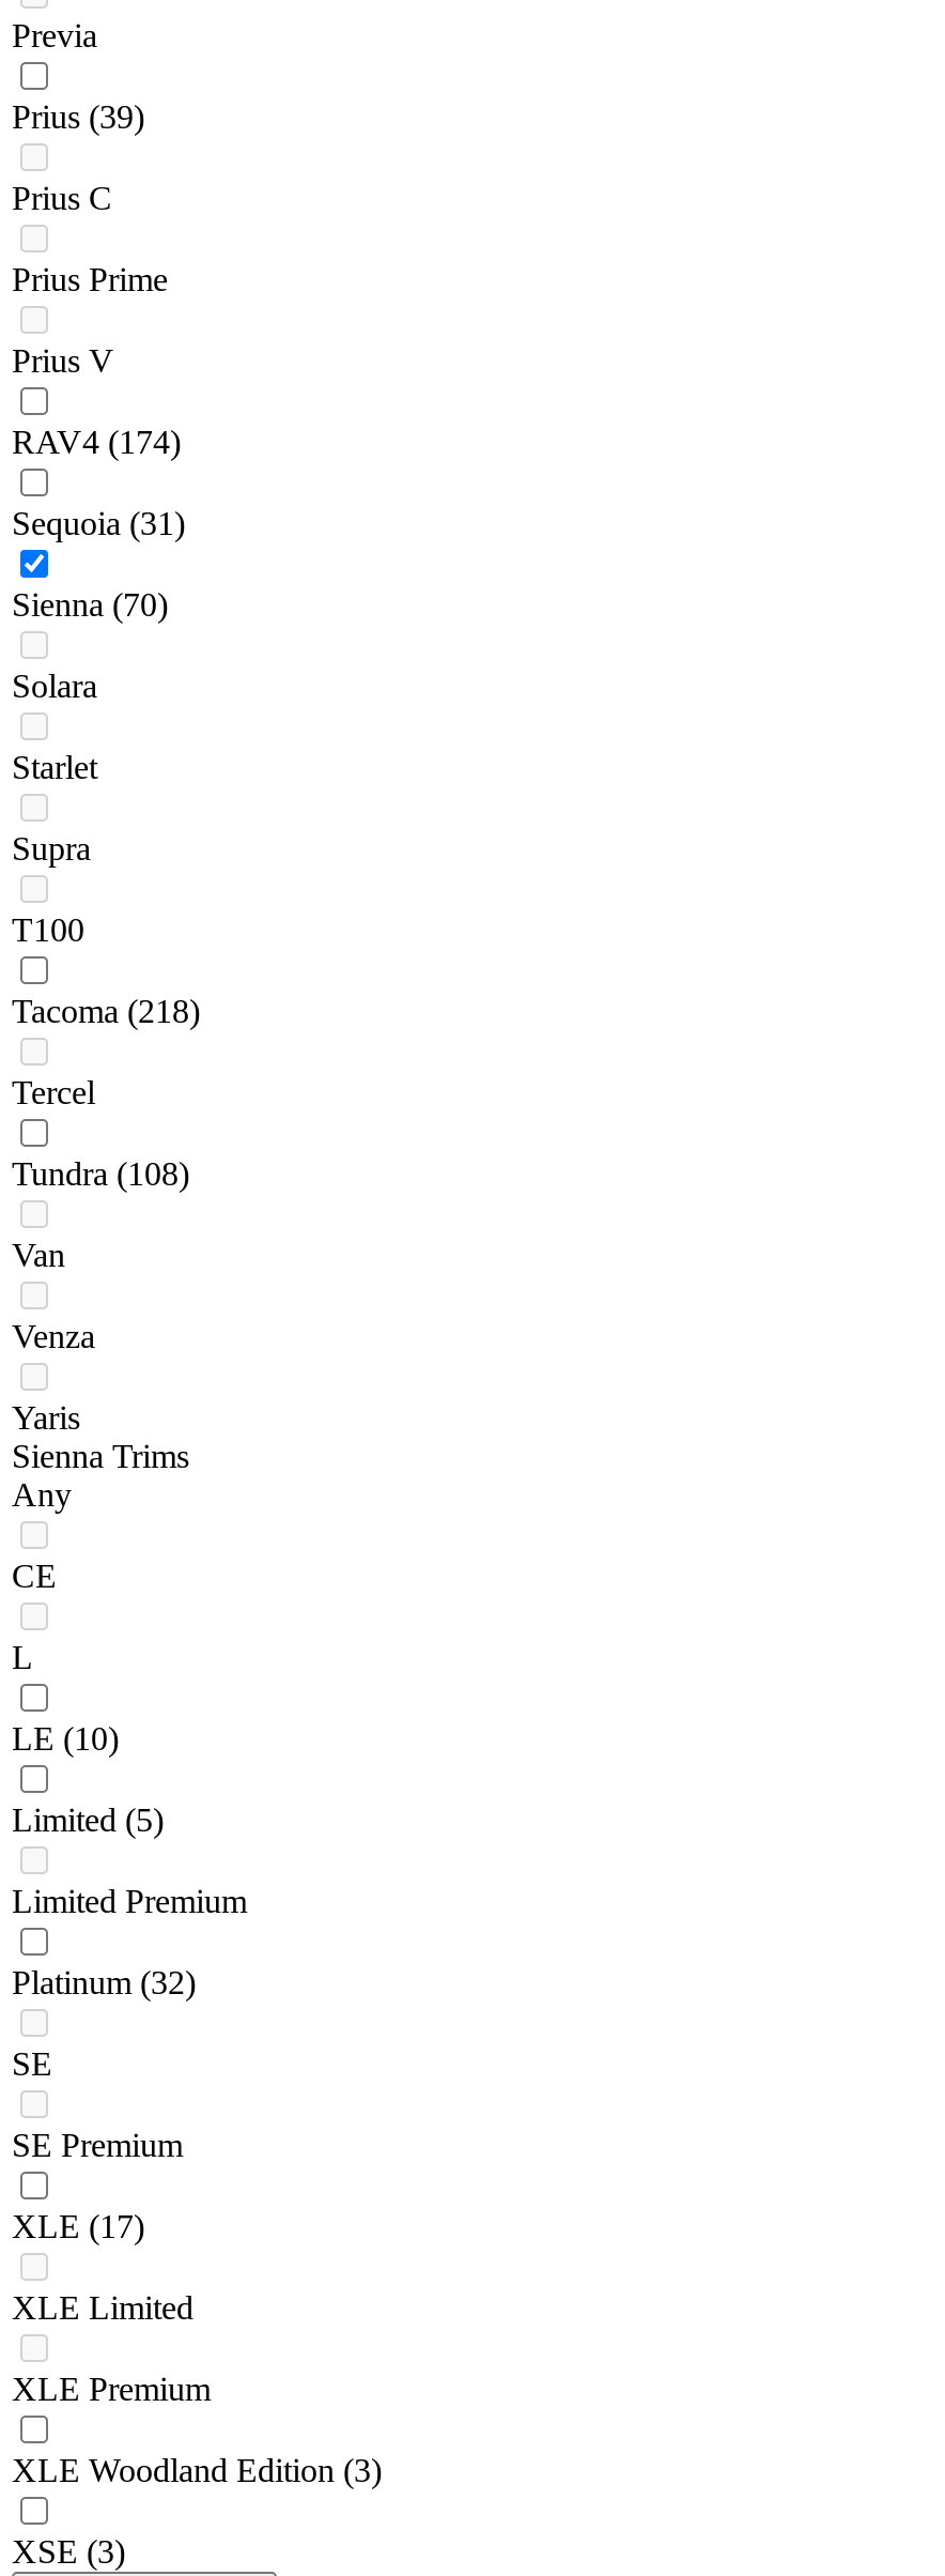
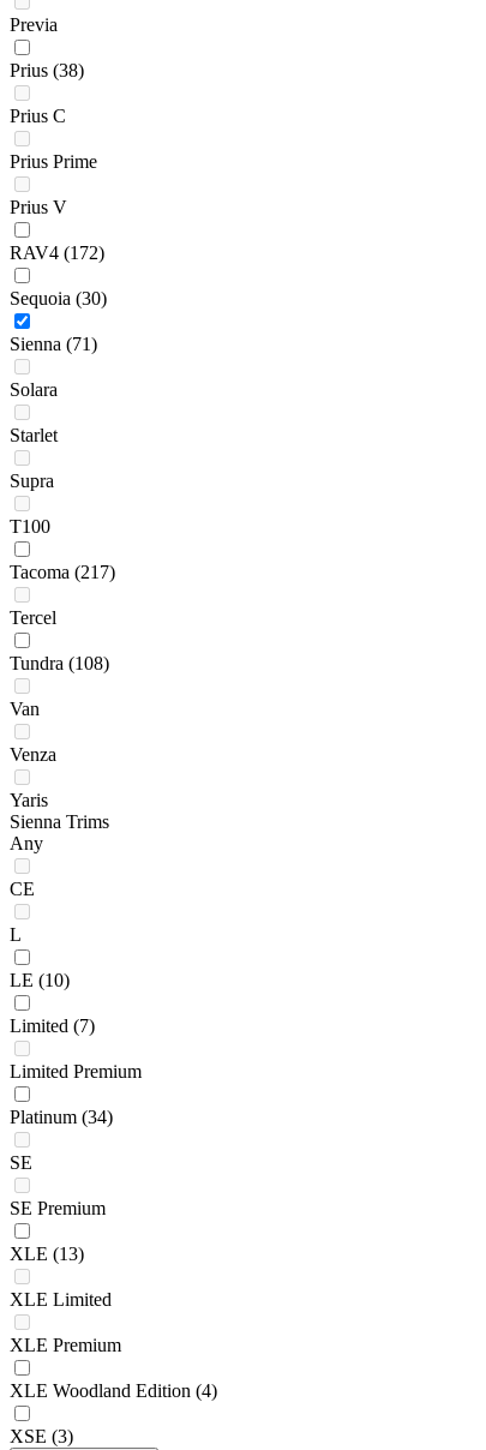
[12,99,144,136] Prius (39) -> [10,60,84,81] Prius (38)
[12,424,181,461] RAV4 (174) -> [10,243,104,263] RAV4 (172)
[12,506,185,542] Sequoia (31) -> [10,289,107,309] Sequoia (30)
[12,587,168,623] Sienna (70) -> [10,334,97,355] Sienna (71)
[12,994,200,1030] Tacoma (218) -> [10,562,115,583] Tacoma (217)
[12,1802,164,1839] Limited (5) -> [10,1016,95,1036] Limited (7)
[12,1965,196,2001] Platinum (32) -> [10,1107,113,1128] Platinum (34)
[12,2209,144,2245] XLE (17) -> [10,1244,84,1264] XLE (13)
[12,2453,382,2489] XLE Woodland Edition (3) -> [10,1381,217,1401] XLE Woodland Edition (4)

